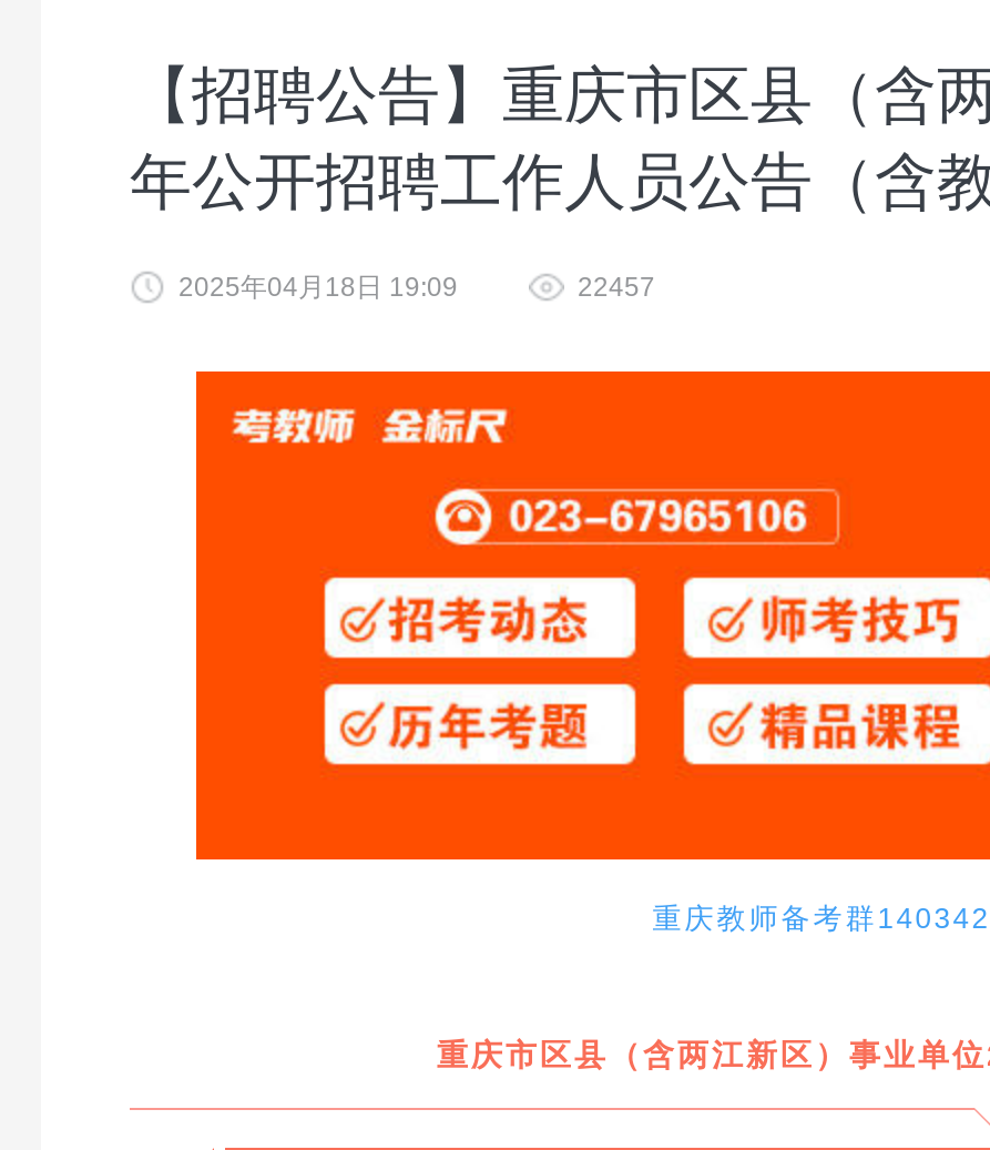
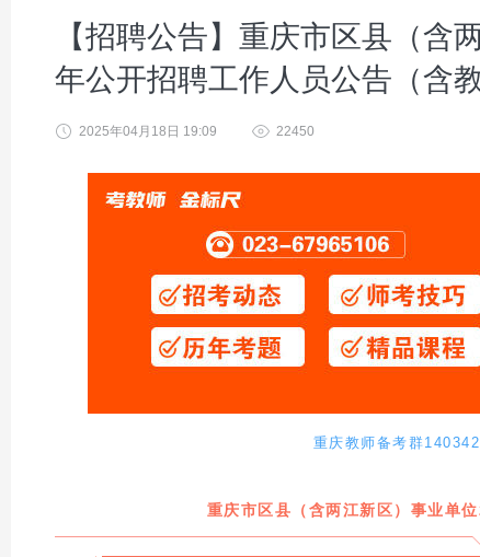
[578,272,655,303] 22457 -> [276,124,315,139] 22450

